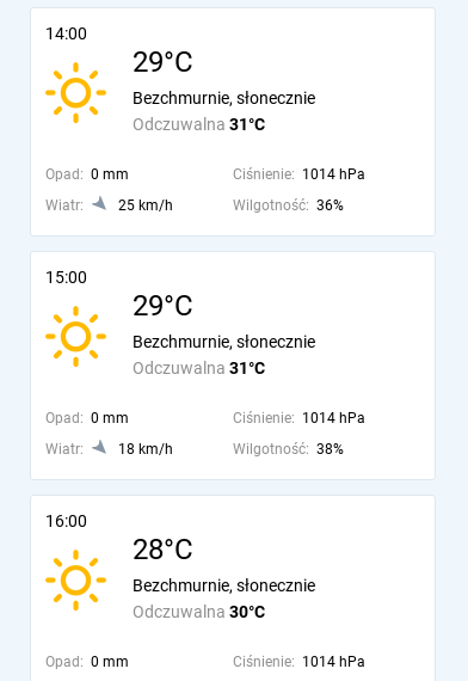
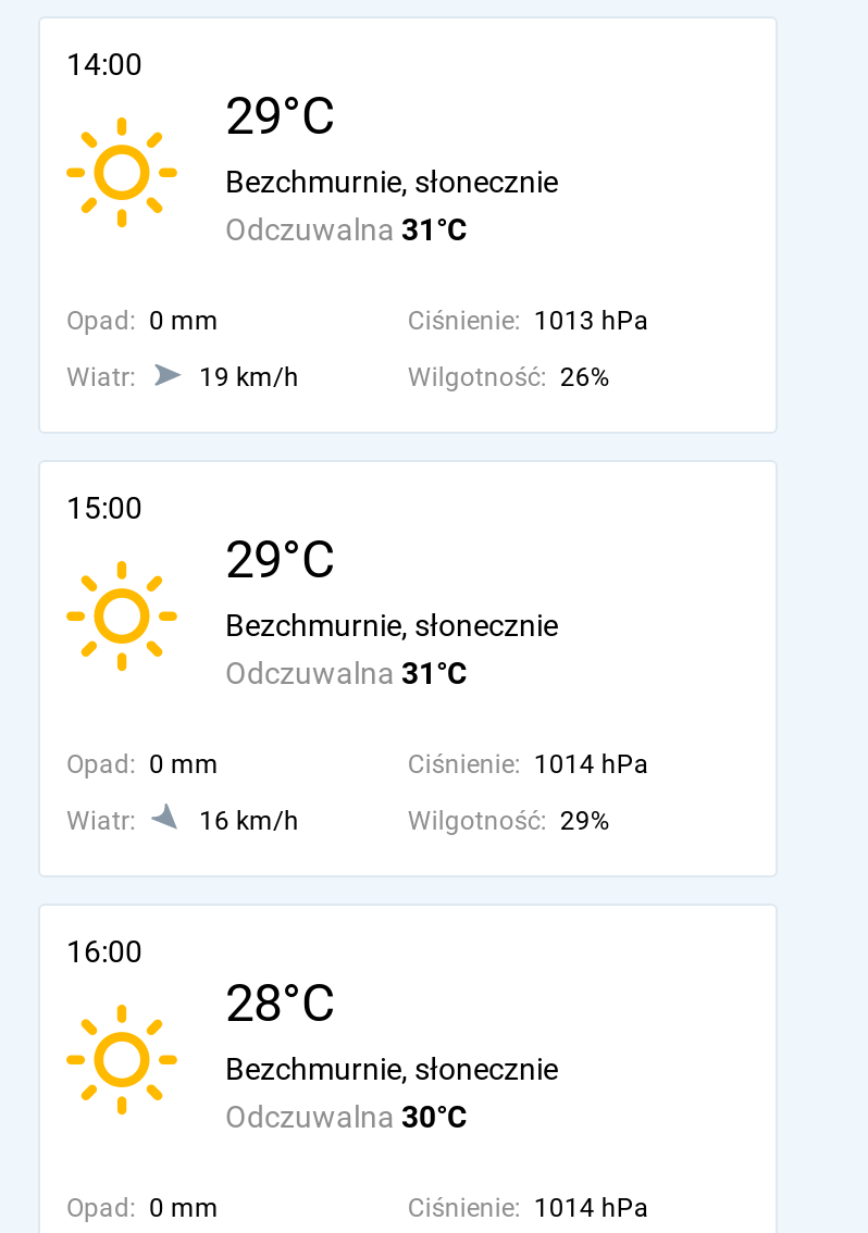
[233,166,365,183] Ciśnienie: 1014 hPa -> [408,306,649,336] Ciśnienie: 1013 hPa
[118,197,173,214] 25 km/h -> [199,362,299,393] 19 km/h
[233,197,344,214] Wilgotność: 36% -> [408,362,610,393] Wilgotność: 26%
[118,441,173,458] 18 km/h -> [199,806,299,836] 16 km/h
[233,441,344,458] Wilgotność: 38% -> [408,806,610,836] Wilgotność: 29%

